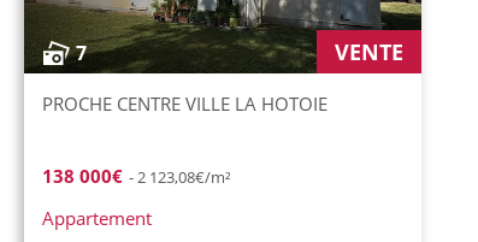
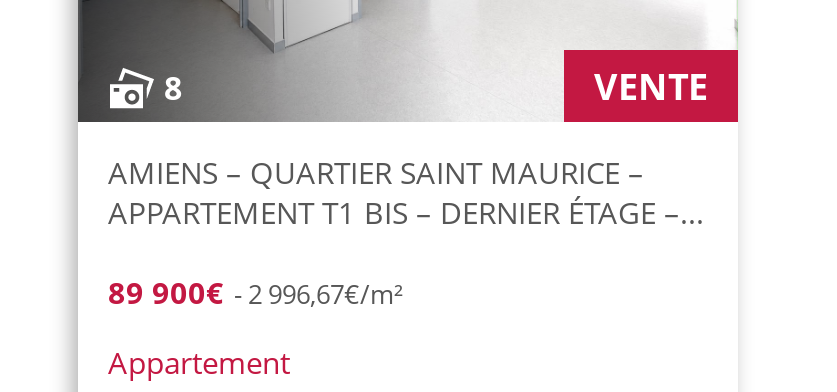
[76,40,87,67] 7 -> [164,67,182,111] 8
[42,92,327,116] PROCHE CENTRE VILLE LA HOTOIE -> [108,153,704,233] AMIENS – QUARTIER SAINT MAURICE – | APPARTEMENT T1 BIS – DERNIER ÉTAGE –...
[42,164,231,188] 138 000€ - 2 123,08€/m² -> [108,273,404,313] 89 900€ - 2 996,67€/m²

